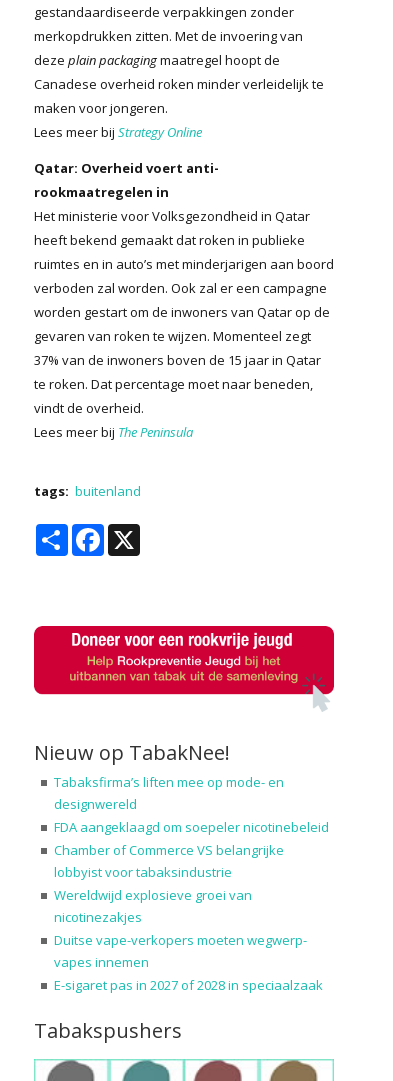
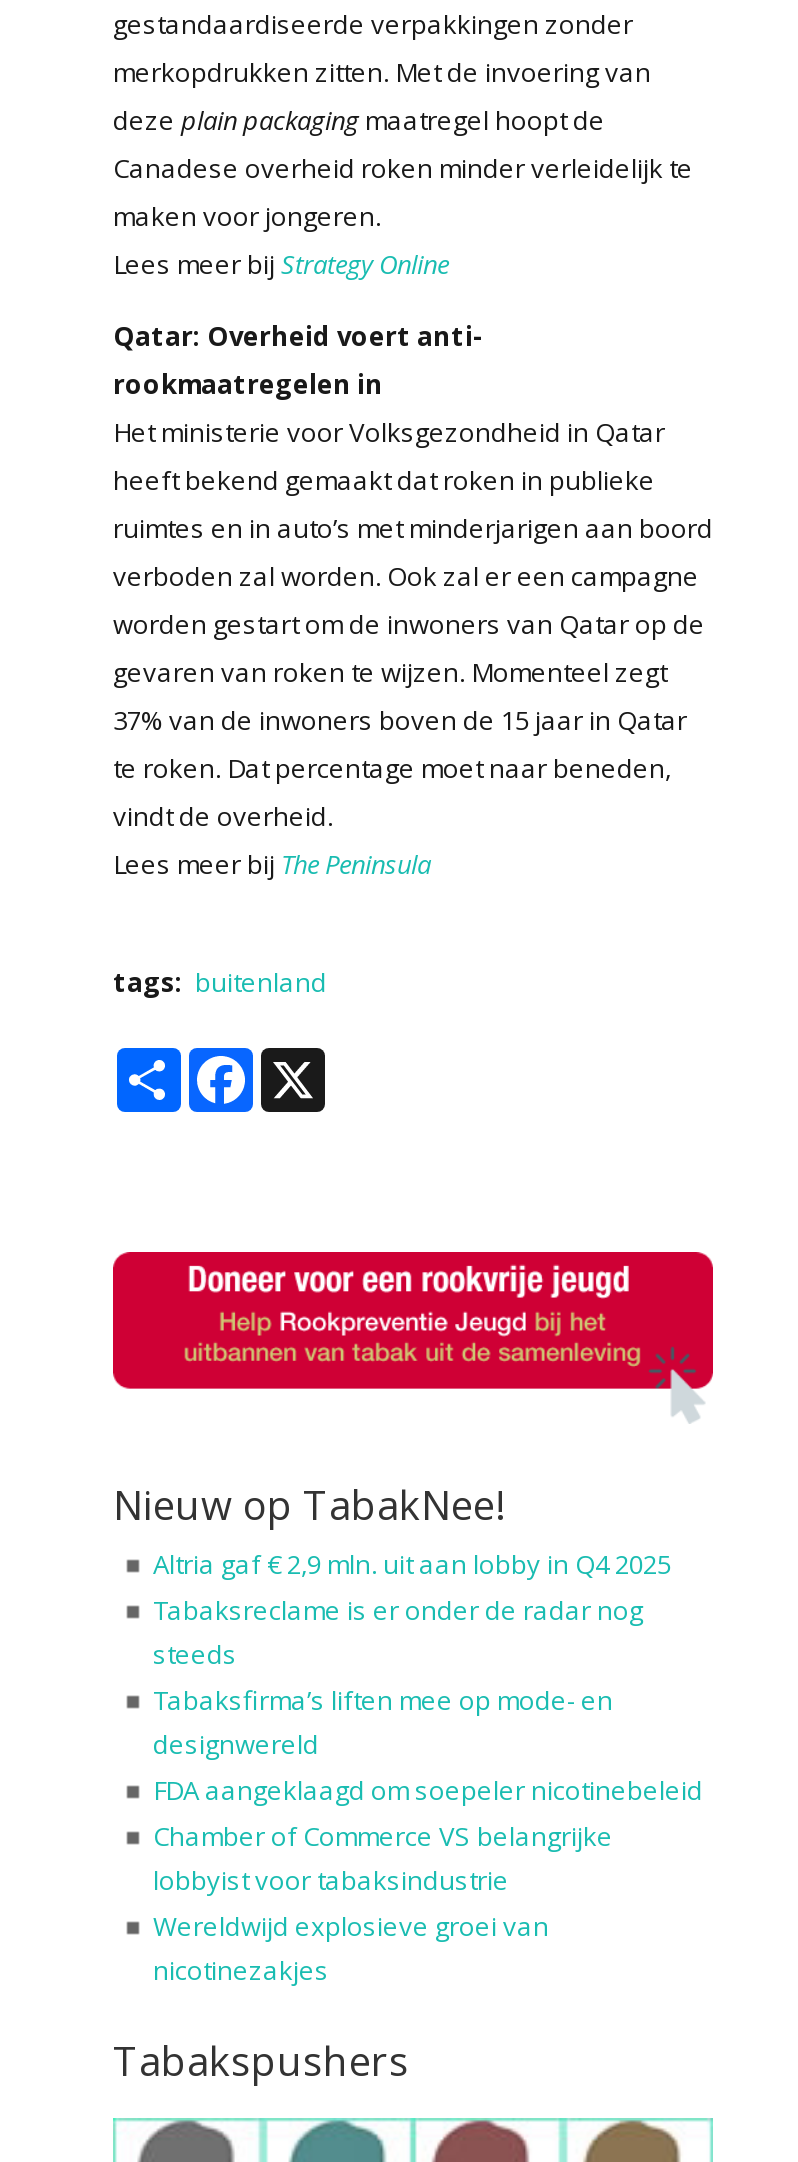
none -> [153,1545,671,1671] Altria gaf € 2,9 mln. uit aan lobby in Q4 2025 | Tabaksreclame is er onder de radar nog | steeds
moved [54,772,329,925] -> [153,1681,703,1987]: Tabaksfirma’s liften mee op mode- en | designwereld | FDA aangeklaagd om soepeler nicotinebeleid | Chamber of Commerce VS belangrijke | lobbyist voor tabaksindustrie | Wereldwijd explosieve groei van | nicotinezakjes
[54,930,323,993] Duitse vape-verkopers moeten wegwerp- | vapes innemen | E-sigaret pas in 2027 of 2028 in speciaalzaak -> none

